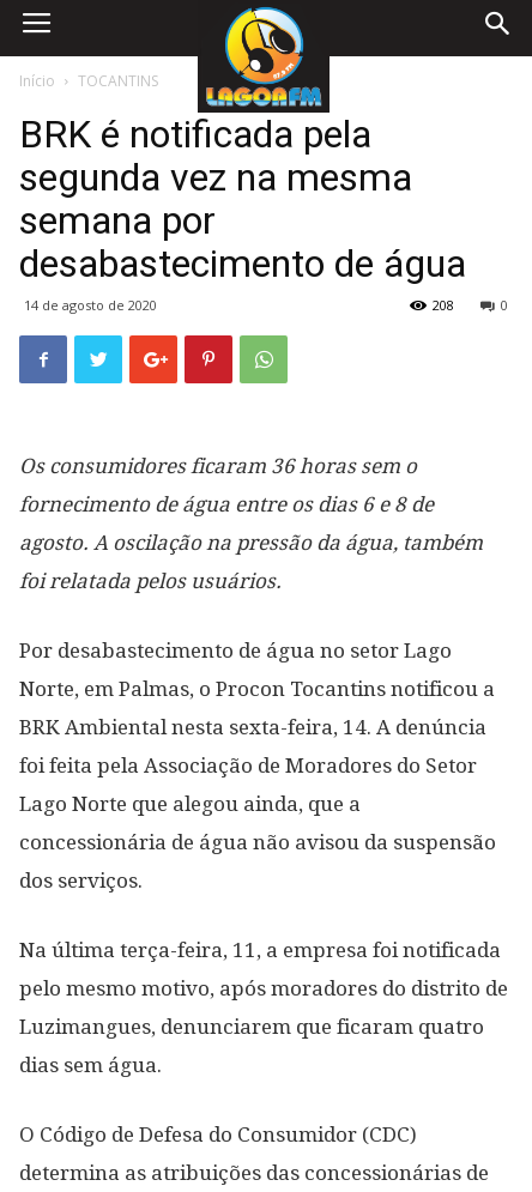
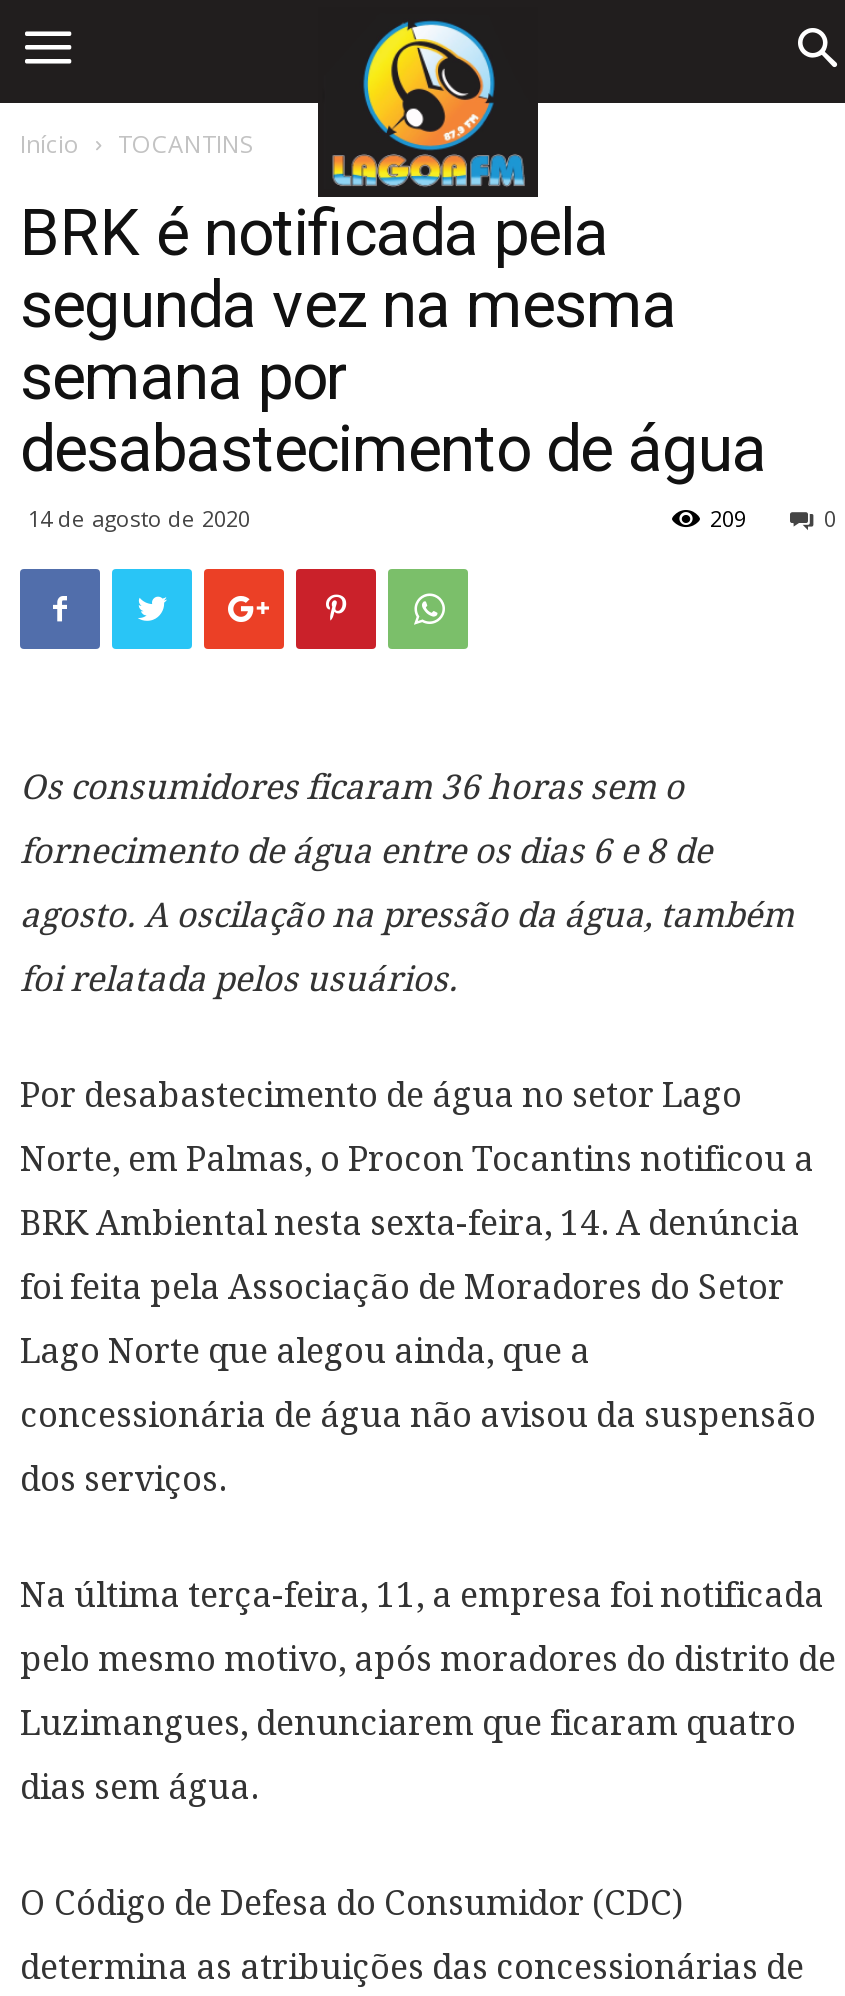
[433,296,454,314] 208 -> [710,503,746,533] 209

